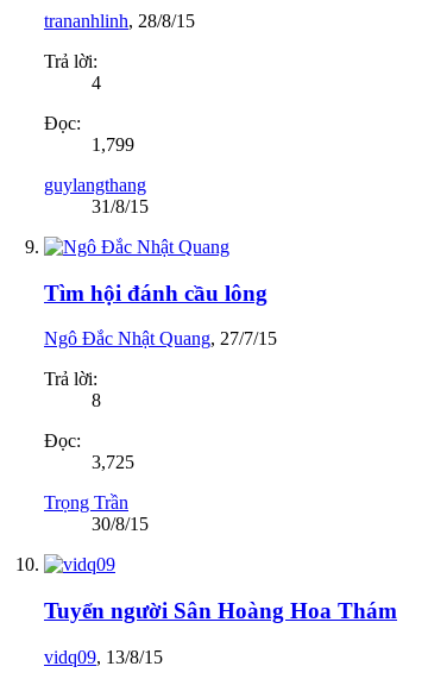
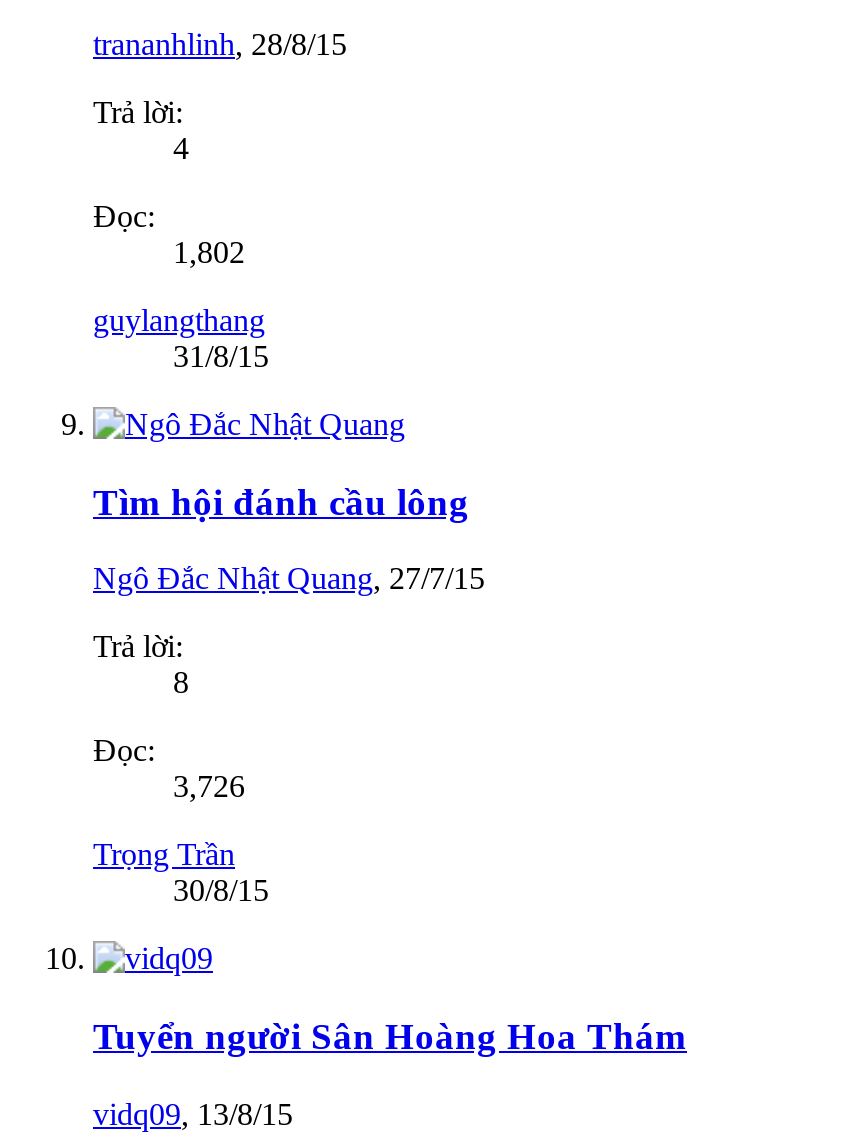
[92,134,134,154] 1,799 -> [173,235,245,269] 1,802
[92,452,134,472] 3,725 -> [173,769,245,803] 3,726

